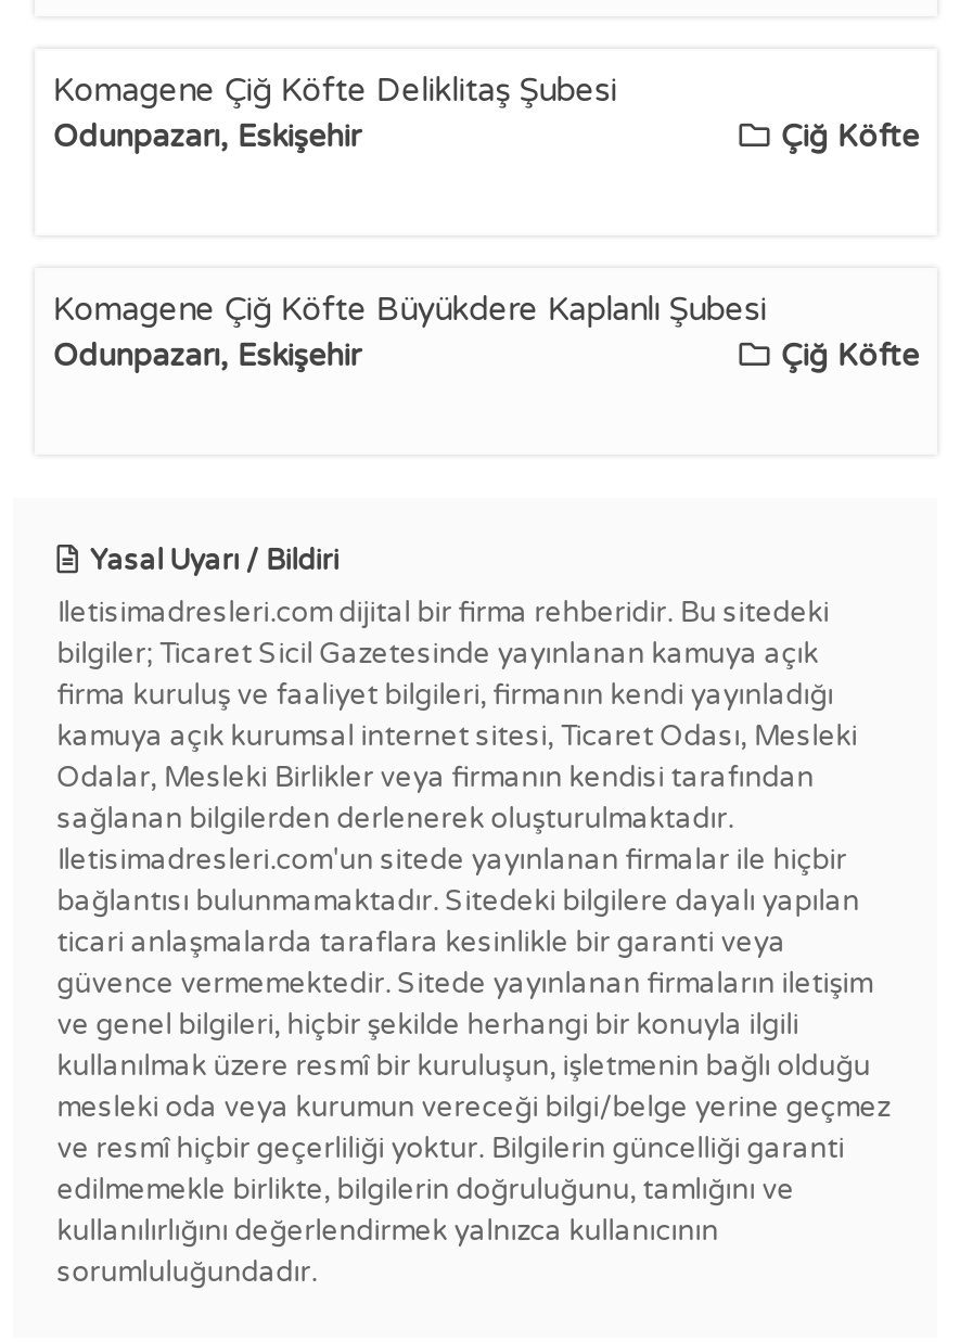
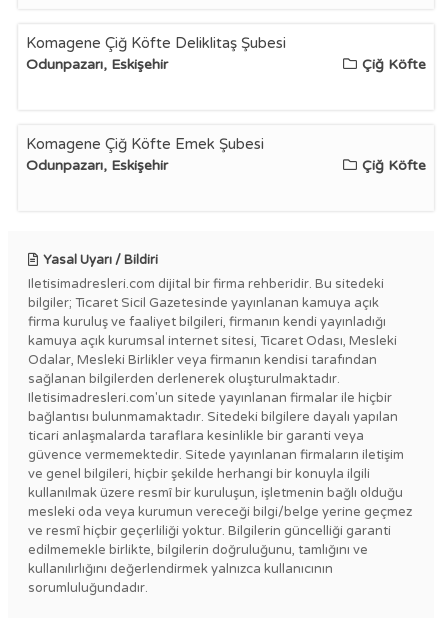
[53,290,766,329] Komagene Çiğ Köfte Büyükdere Kaplanlı Şubesi -> [26,135,264,153] Komagene Çiğ Köfte Emek Şubesi

